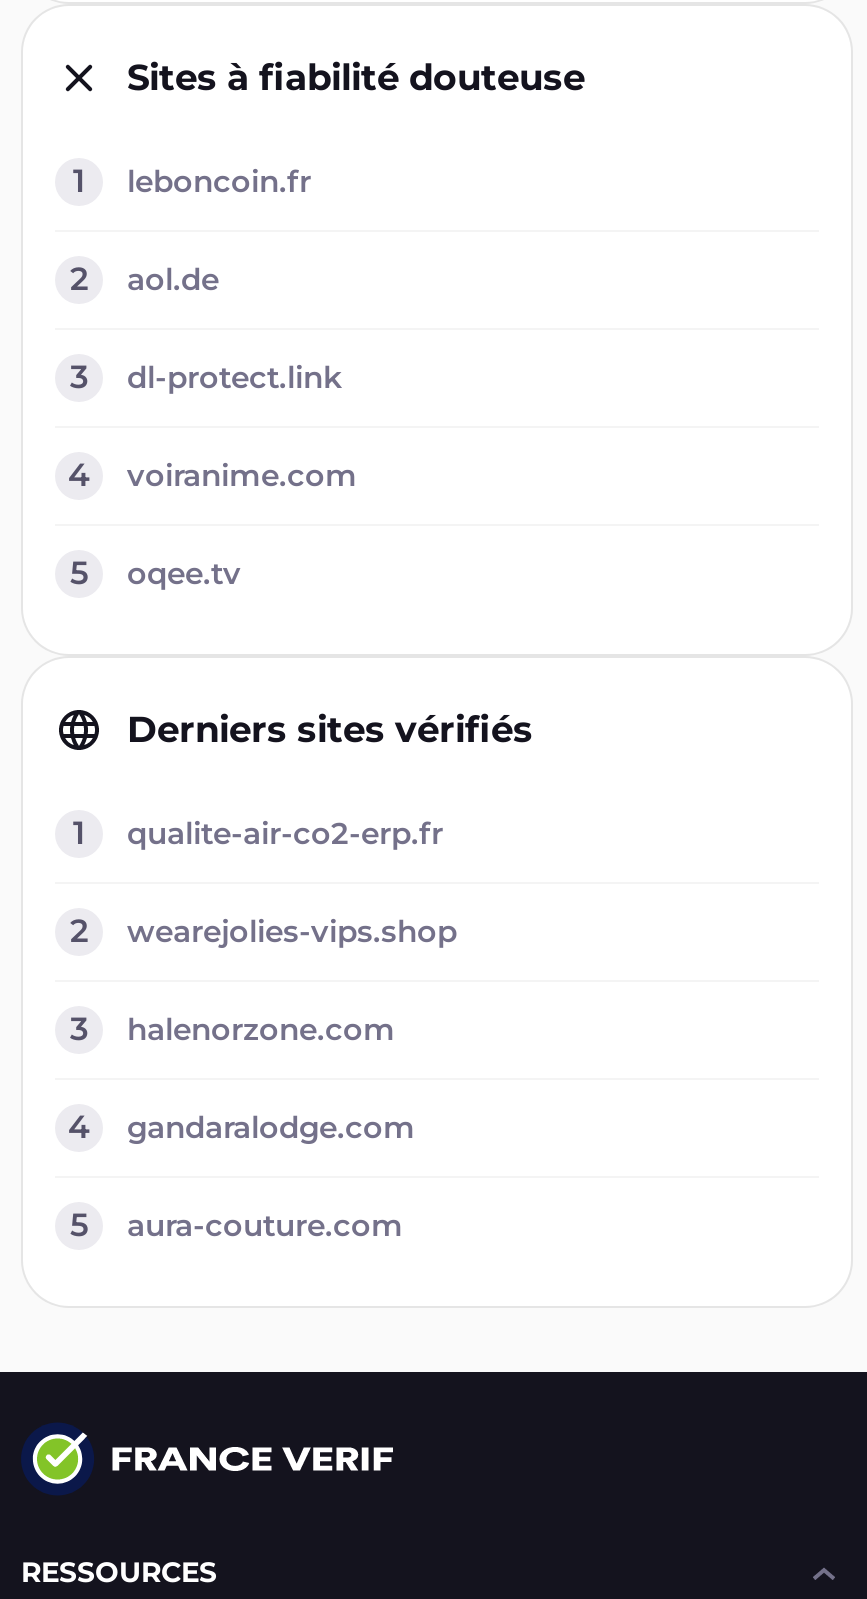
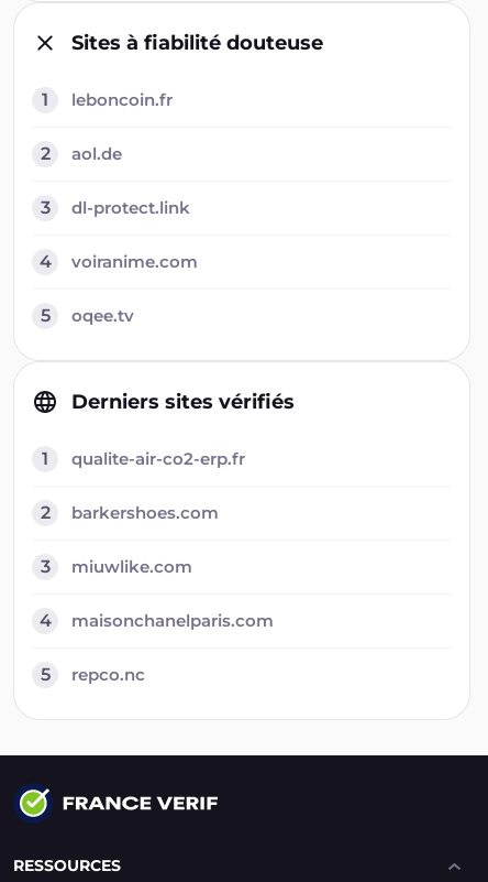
[127,912,457,950] wearejolies-vips.shop -> [71,502,219,523] barkershoes.com
[127,1010,395,1048] halenorzone.com -> [71,556,192,577] miuwlike.com
[127,1108,415,1146] gandaralodge.com -> [71,610,274,631] maisonchanelparis.com
[127,1206,403,1244] aura-couture.com -> [71,664,145,685] repco.nc

